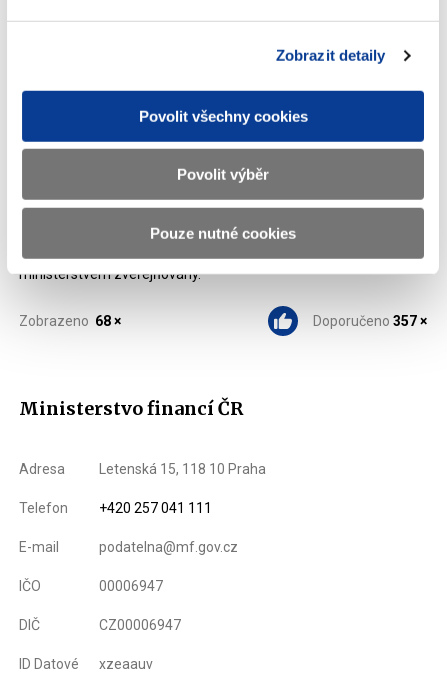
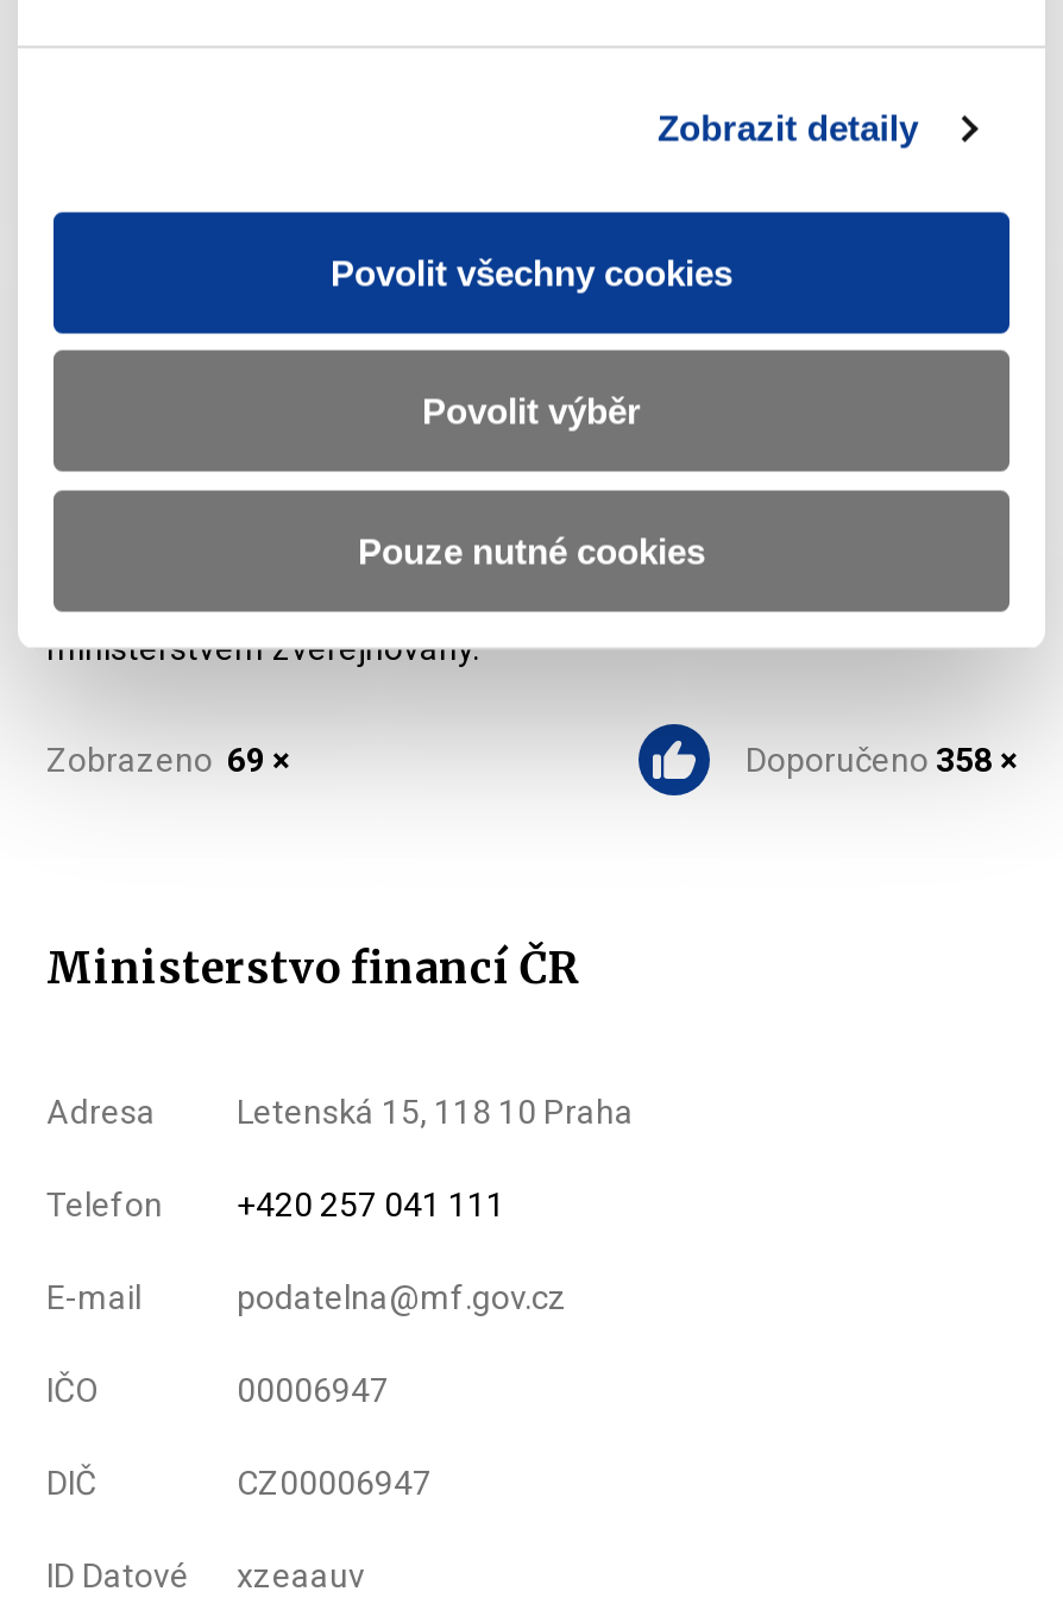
[19,313,121,329] Zobrazeno 68 × -> [46,741,289,779] Zobrazeno 69 ×
[313,313,427,329] Doporučeno 357 × -> [746,741,1017,779] Doporučeno 358 ×

